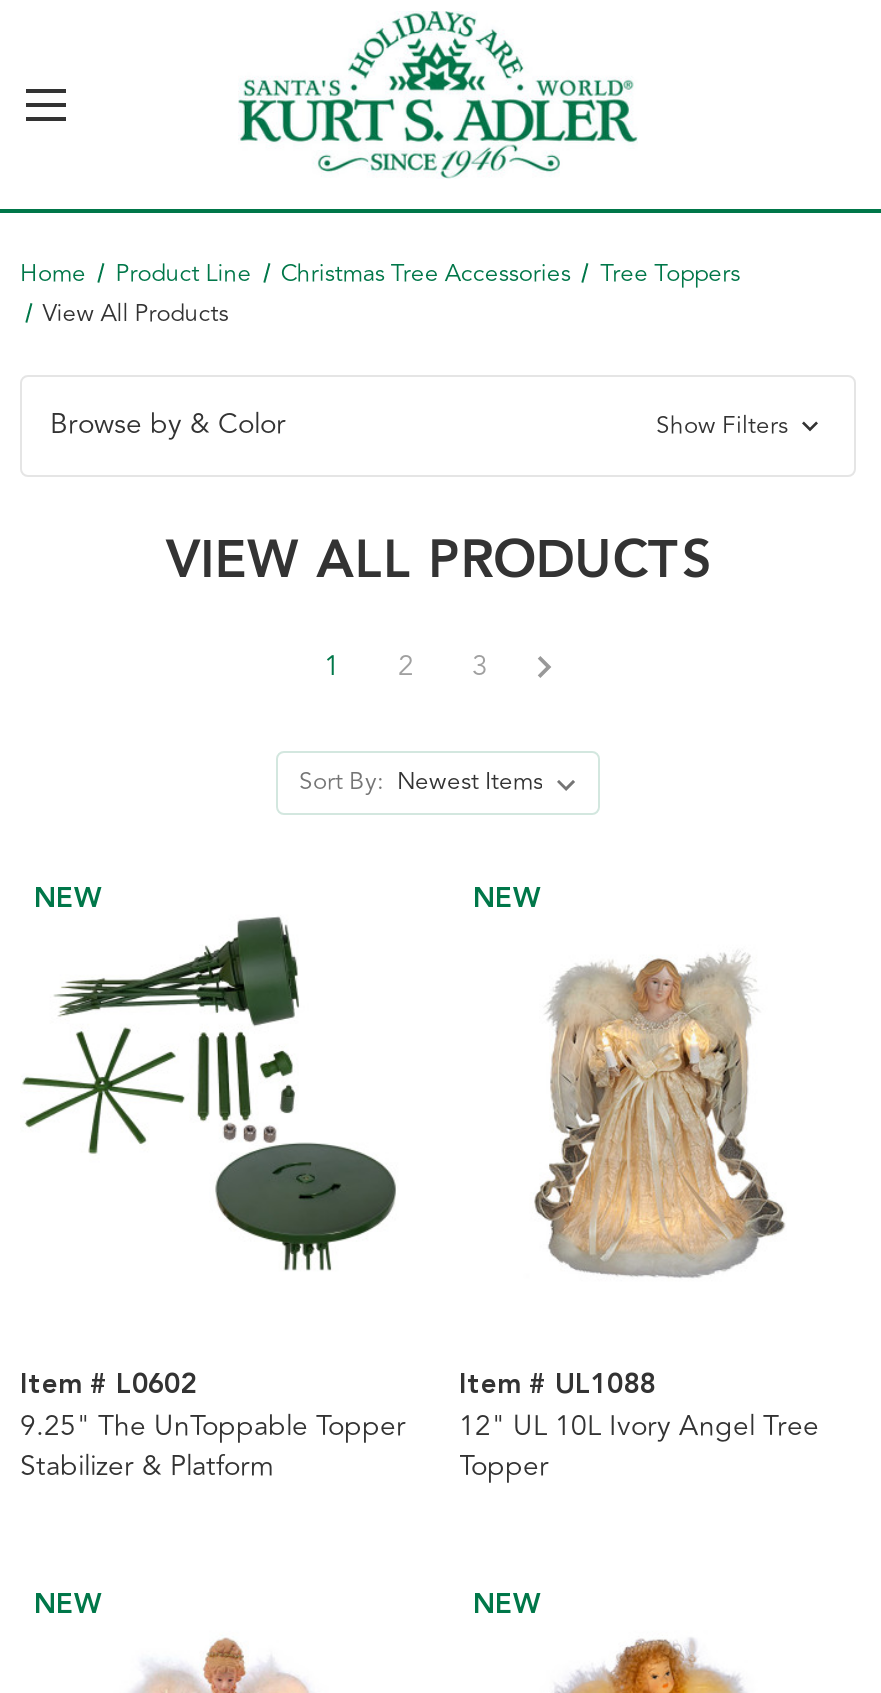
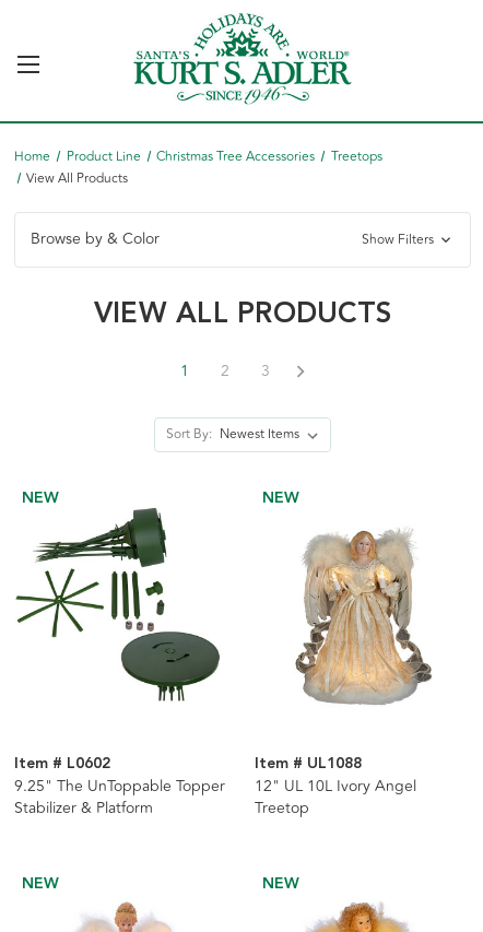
[600,255,740,293] Tree Toppers -> [331,146,383,167] Treetops
[459,1405,819,1487] 12" UL 10L Ivory Angel Tree | Topper -> [254,775,416,820] 12" UL 10L Ivory Angel | Treetop

